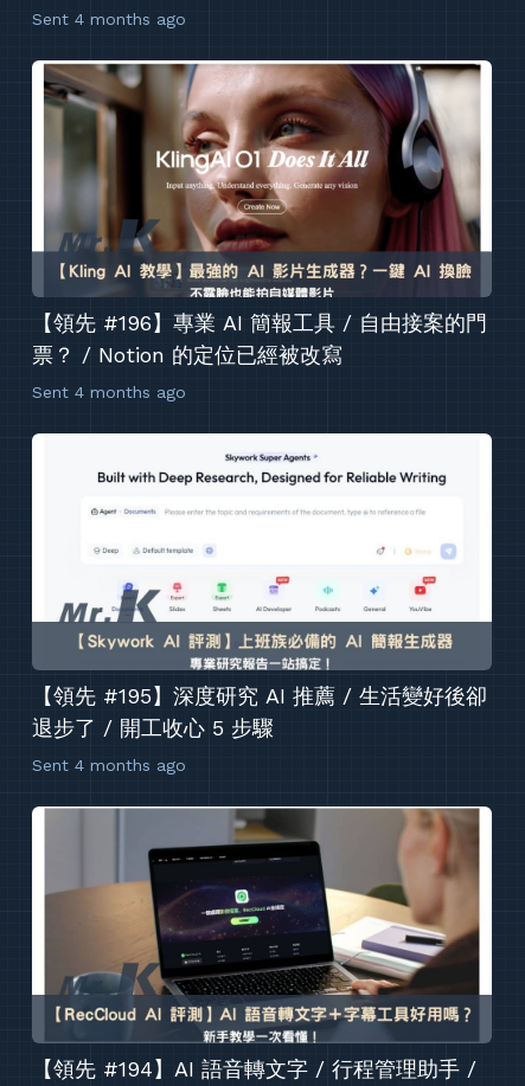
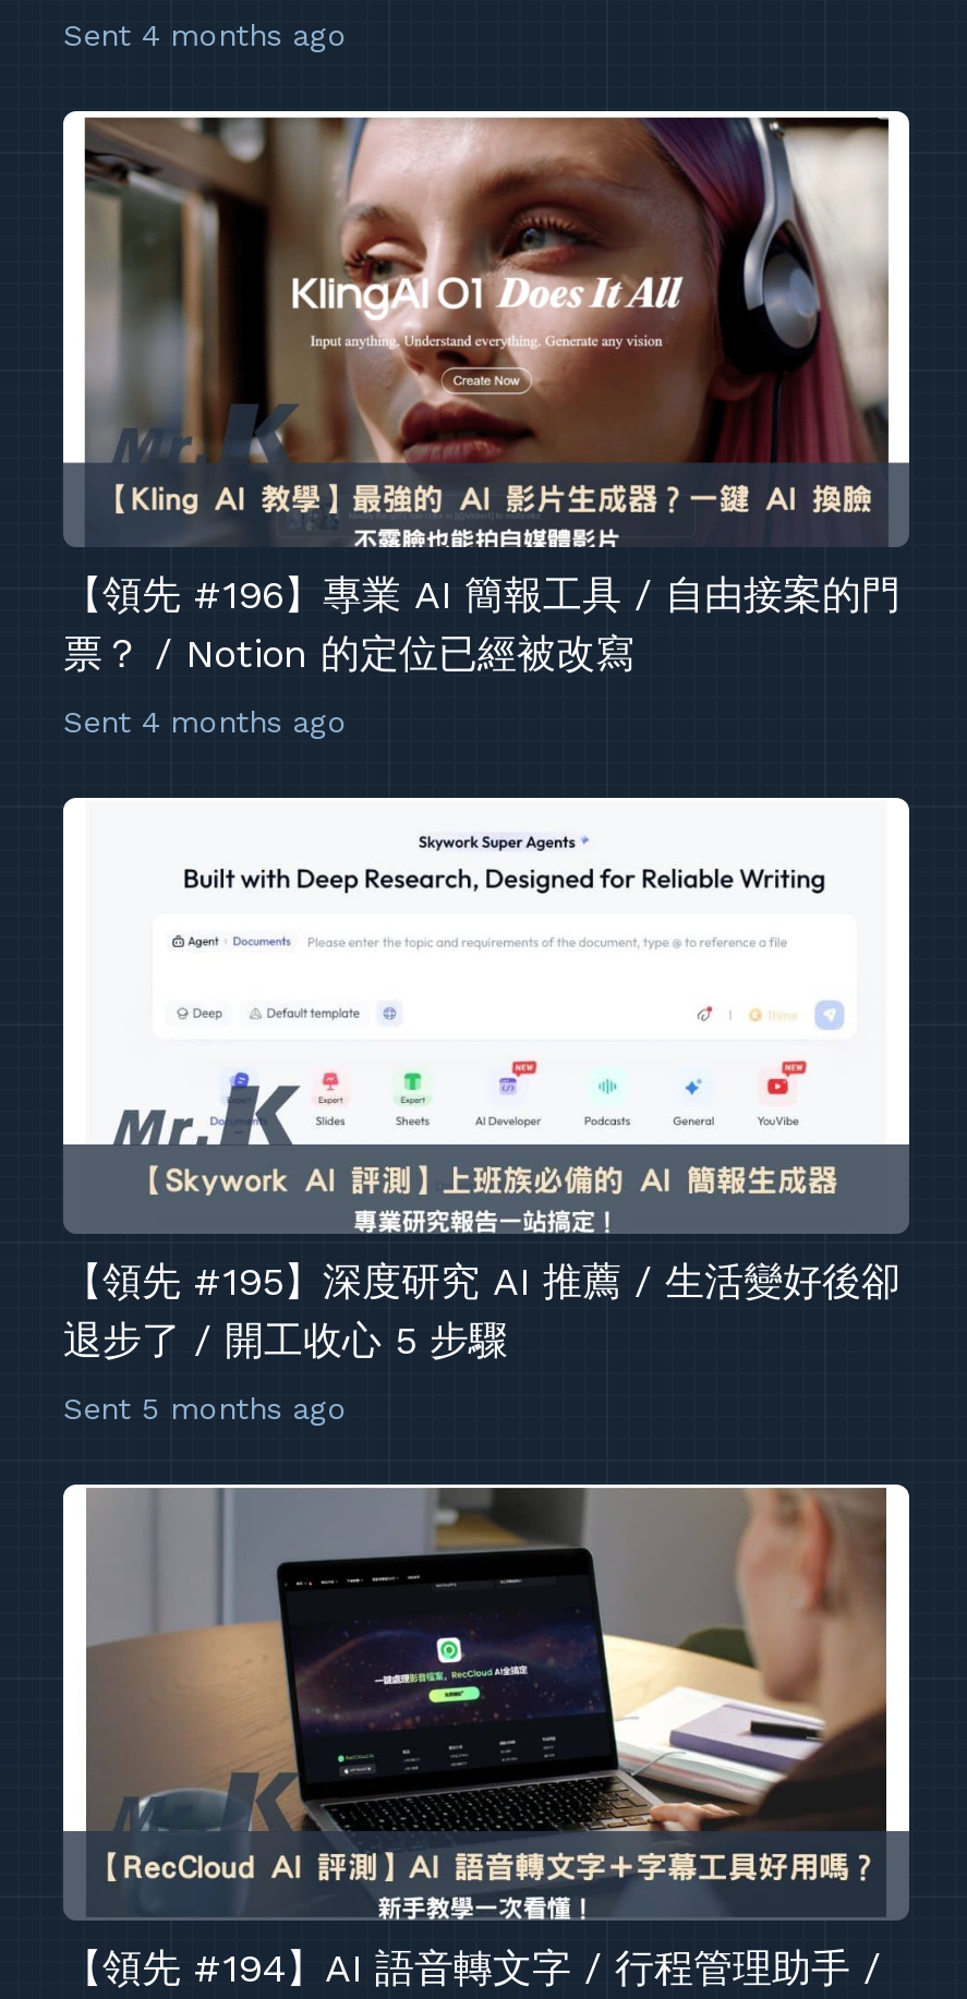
[32,755,186,774] Sent 4 months ago -> [63,1391,347,1425] Sent 5 months ago

